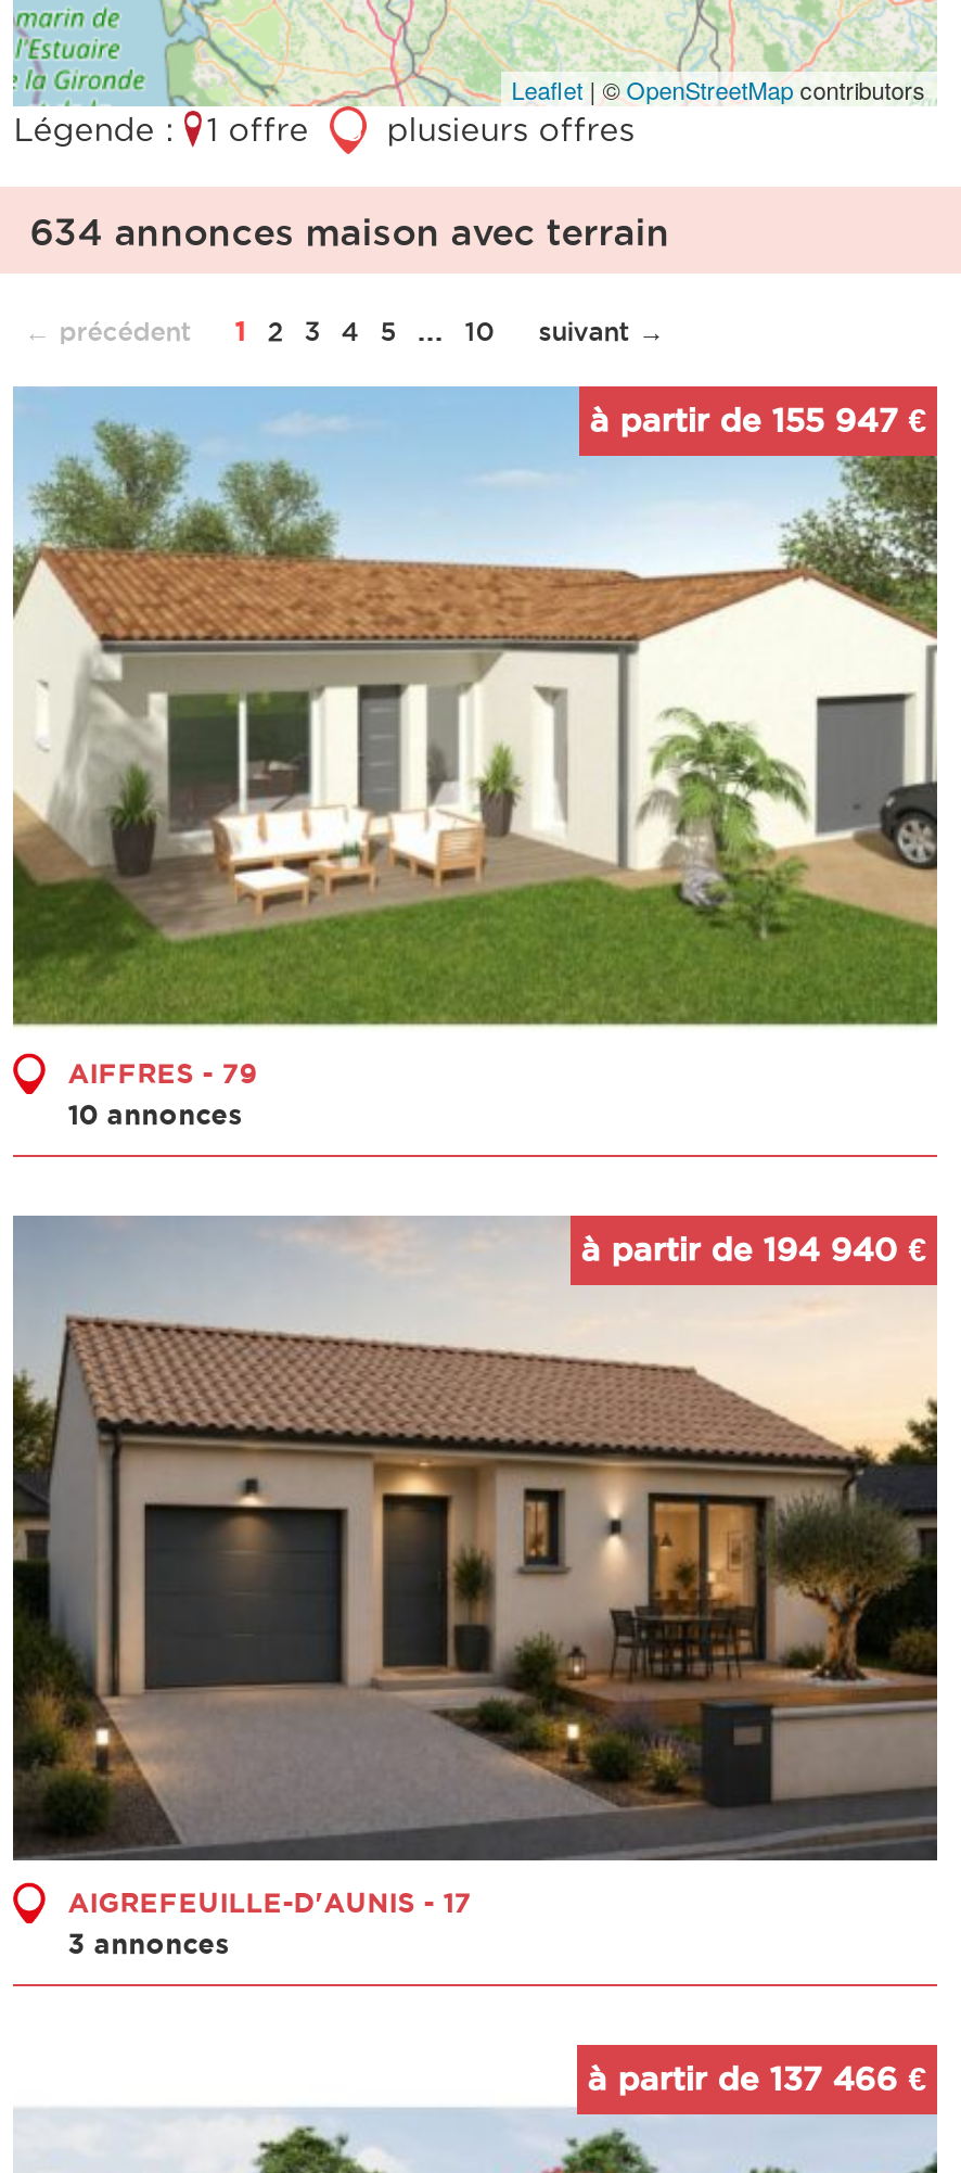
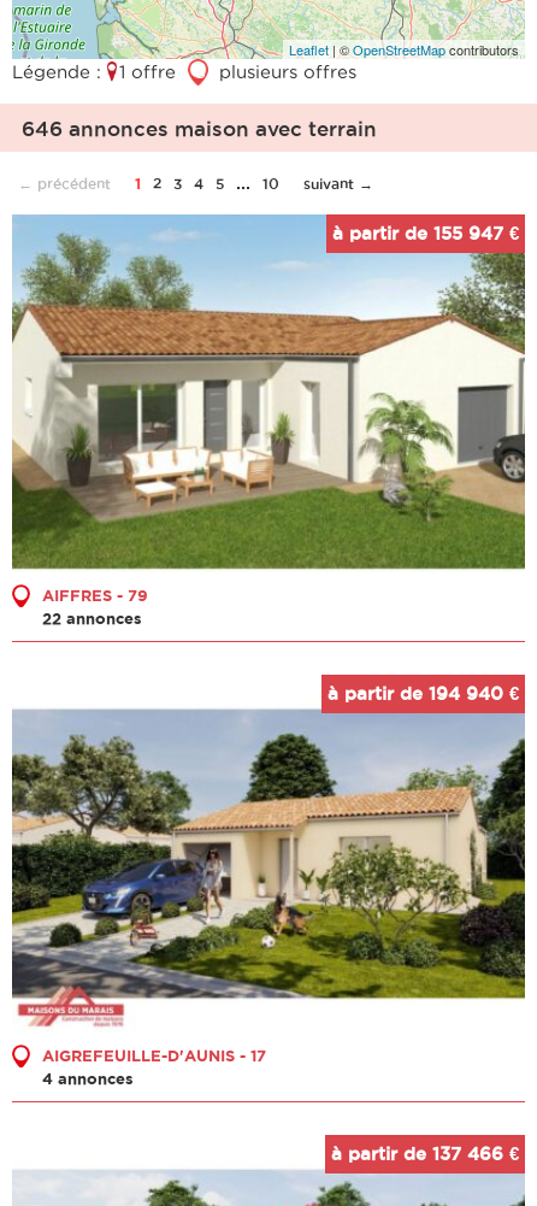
[30,210,670,251] 634 annonces maison avec terrain -> [21,117,377,140] 646 annonces maison avec terrain
[68,1099,243,1129] 10 annonces -> [42,610,142,627] 22 annonces
[11,1213,939,1958] [image] | 3 annonces -> [11,675,526,1087] [image] | 4 annonces

